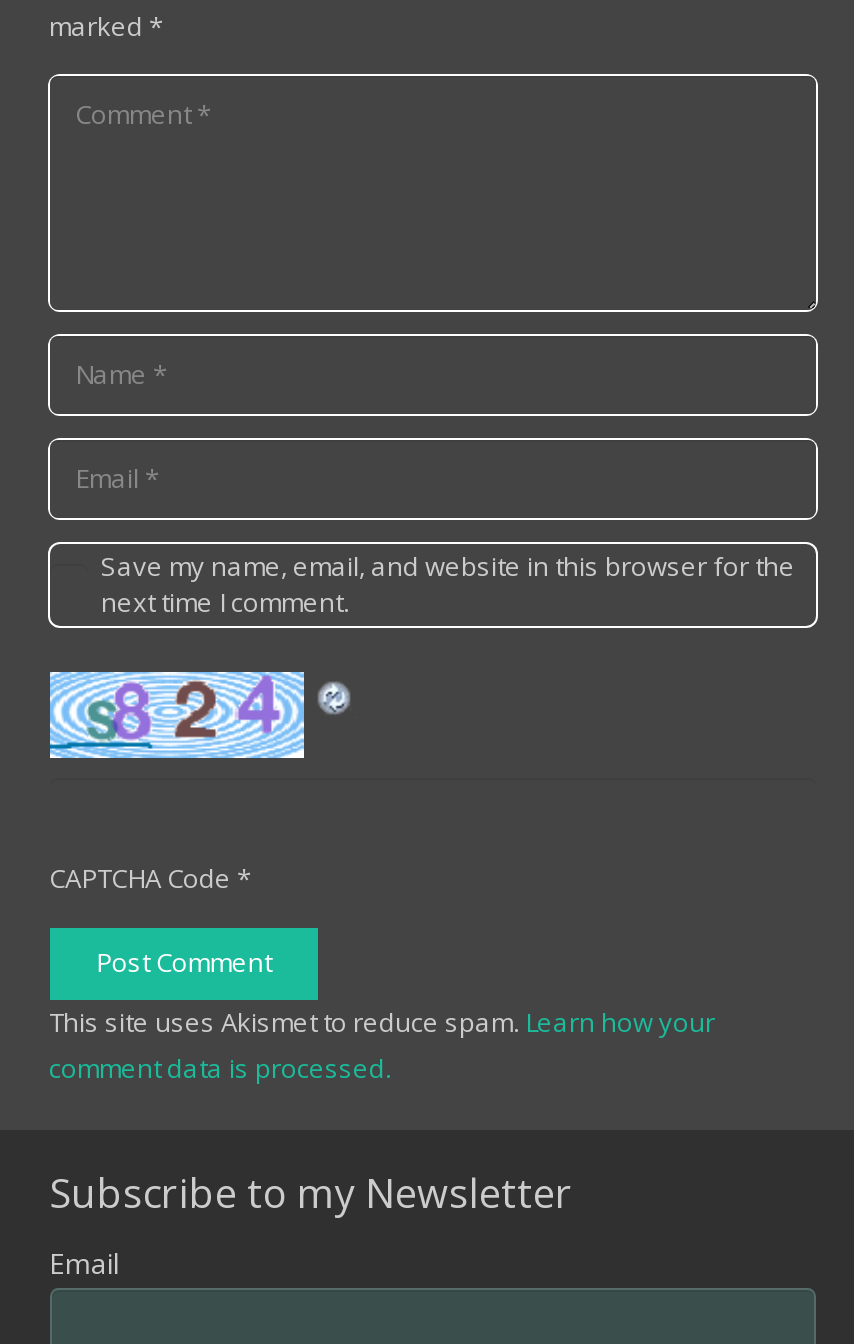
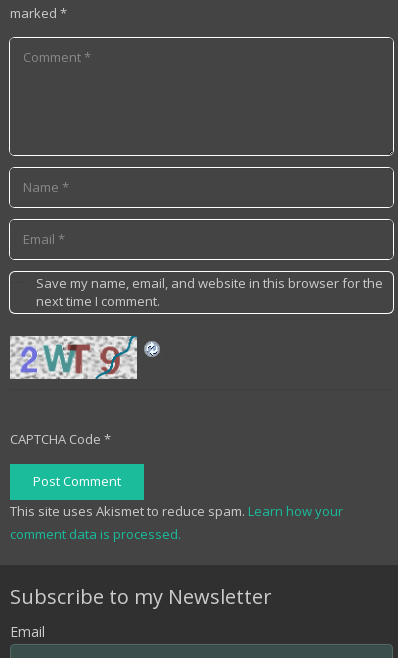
[48,670,306,760] [image] -> [9,335,138,380] [image]

